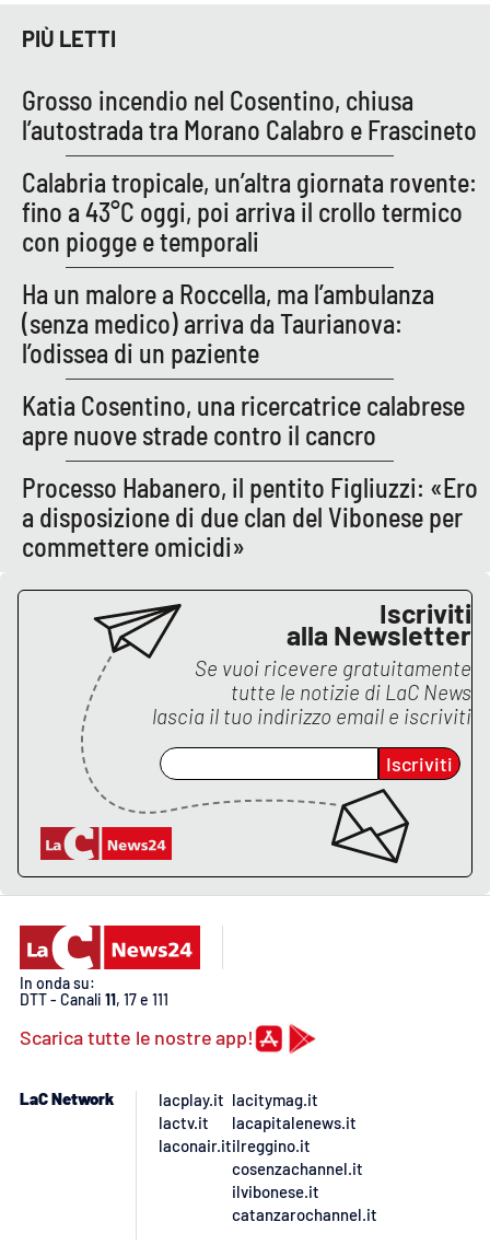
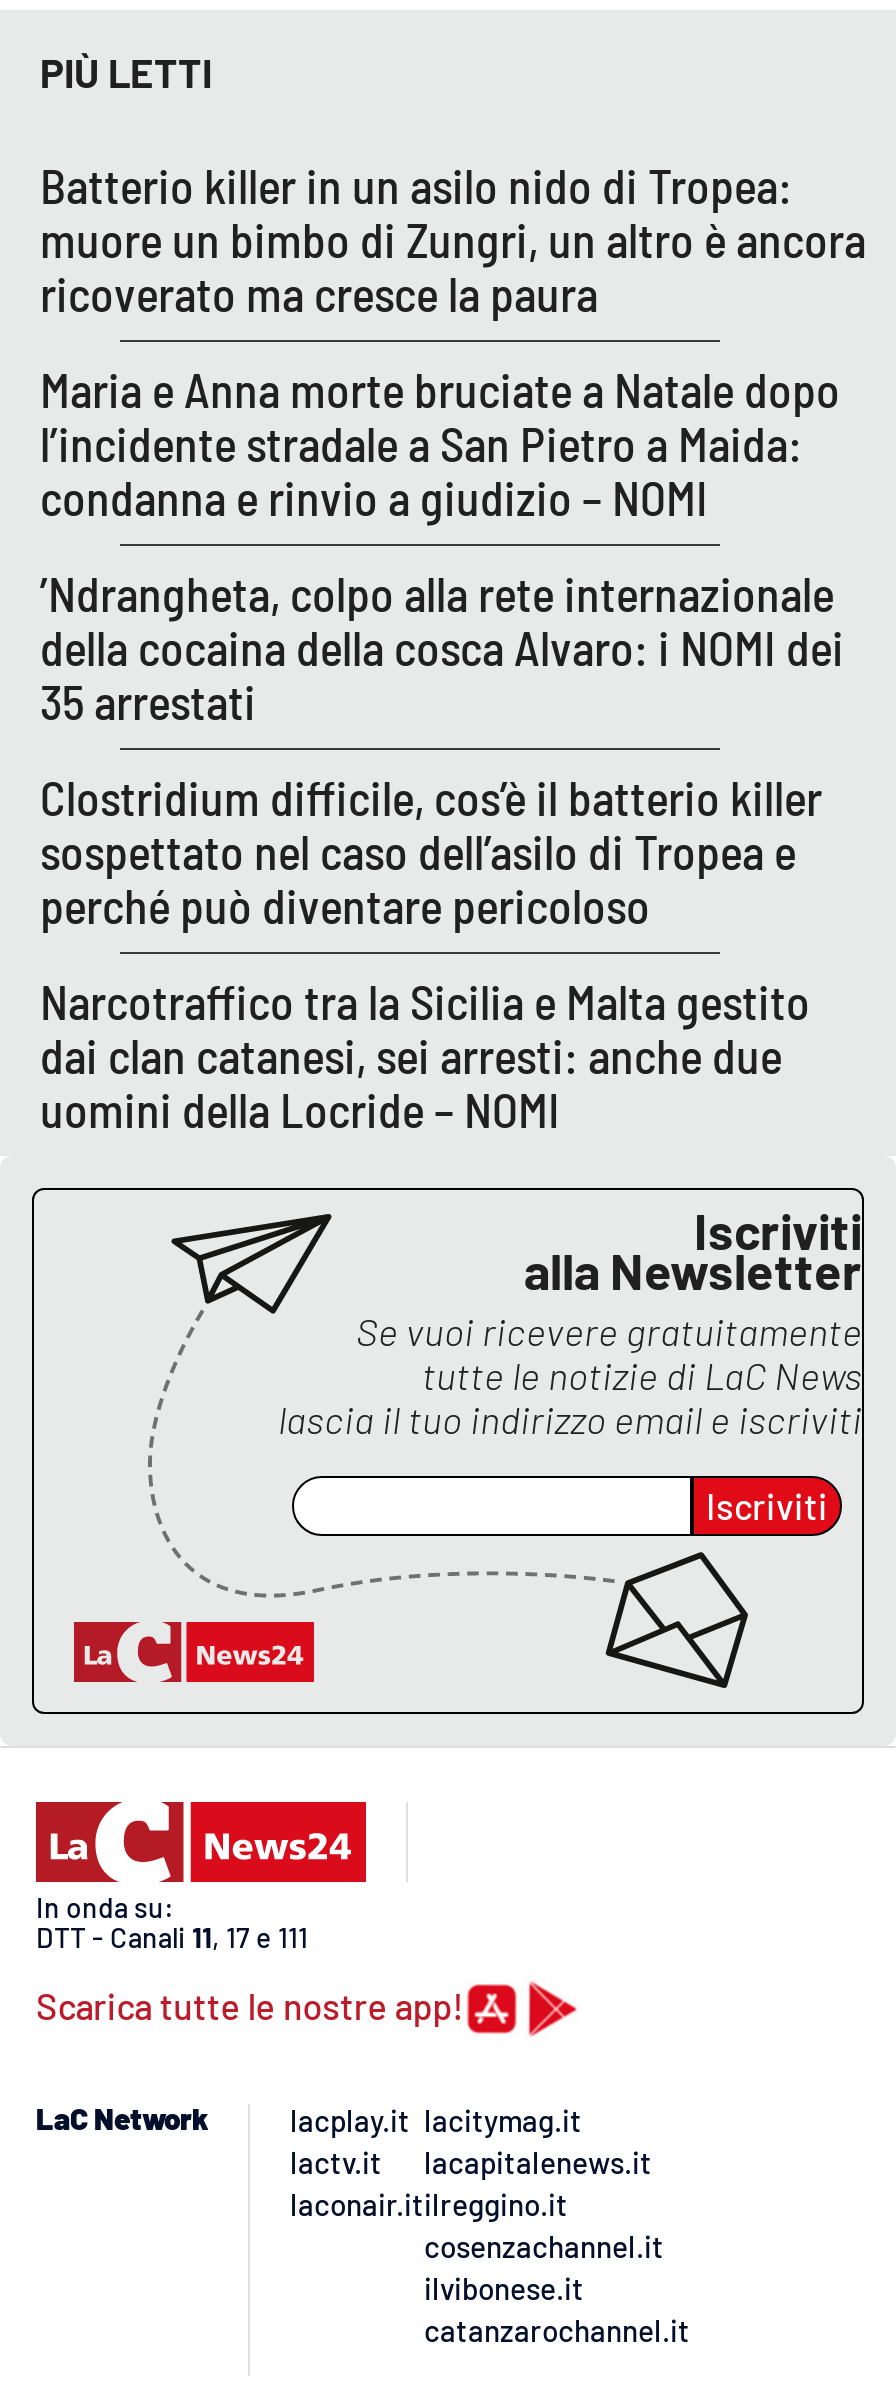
[22,84,477,146] Grosso incendio nel Cosentino, chiusa | l’autostrada tra Morano Calabro e Frascineto -> [40,156,866,322] Batterio killer in un asilo nido di Tropea: | muore un bimbo di Zungri, un altro è ancora | ricoverato ma cresce la paura
[22,166,477,257] Calabria tropicale, un’altra giornata rovente: | fino a 43°C oggi, poi arriva il crollo termico | con piogge e temporali -> [40,360,840,526] Maria e Anna morte bruciate a Natale dopo | l’incidente stradale a San Pietro a Maida: | condanna e rinvio a giudizio – NOMI
[22,278,434,369] Ha un malore a Roccella, ma l’ambulanza | (senza medico) arriva da Taurianova: | l’odissea di un paziente -> [40,564,844,730] ’Ndrangheta, colpo alla rete internazionale | della cocaina della cosca Alvaro: i NOMI dei | 35 arrestati
[22,389,465,451] Katia Cosentino, una ricercatrice calabrese | apre nuove strade contro il cancro -> [40,768,822,934] Clostridium difficile, cos’è il batterio killer | sospettato nel caso dell’asilo di Tropea e | perché può diventare pericoloso
[22,472,478,562] Processo Habanero, il pentito Figliuzzi: «Ero | a disposizione di due clan del Vibonese per | commettere omicidi» -> [40,972,810,1138] Narcotraffico tra la Sicilia e Malta gestito | dai clan catanesi, sei arresti: anche due | uomini della Locride – NOMI

